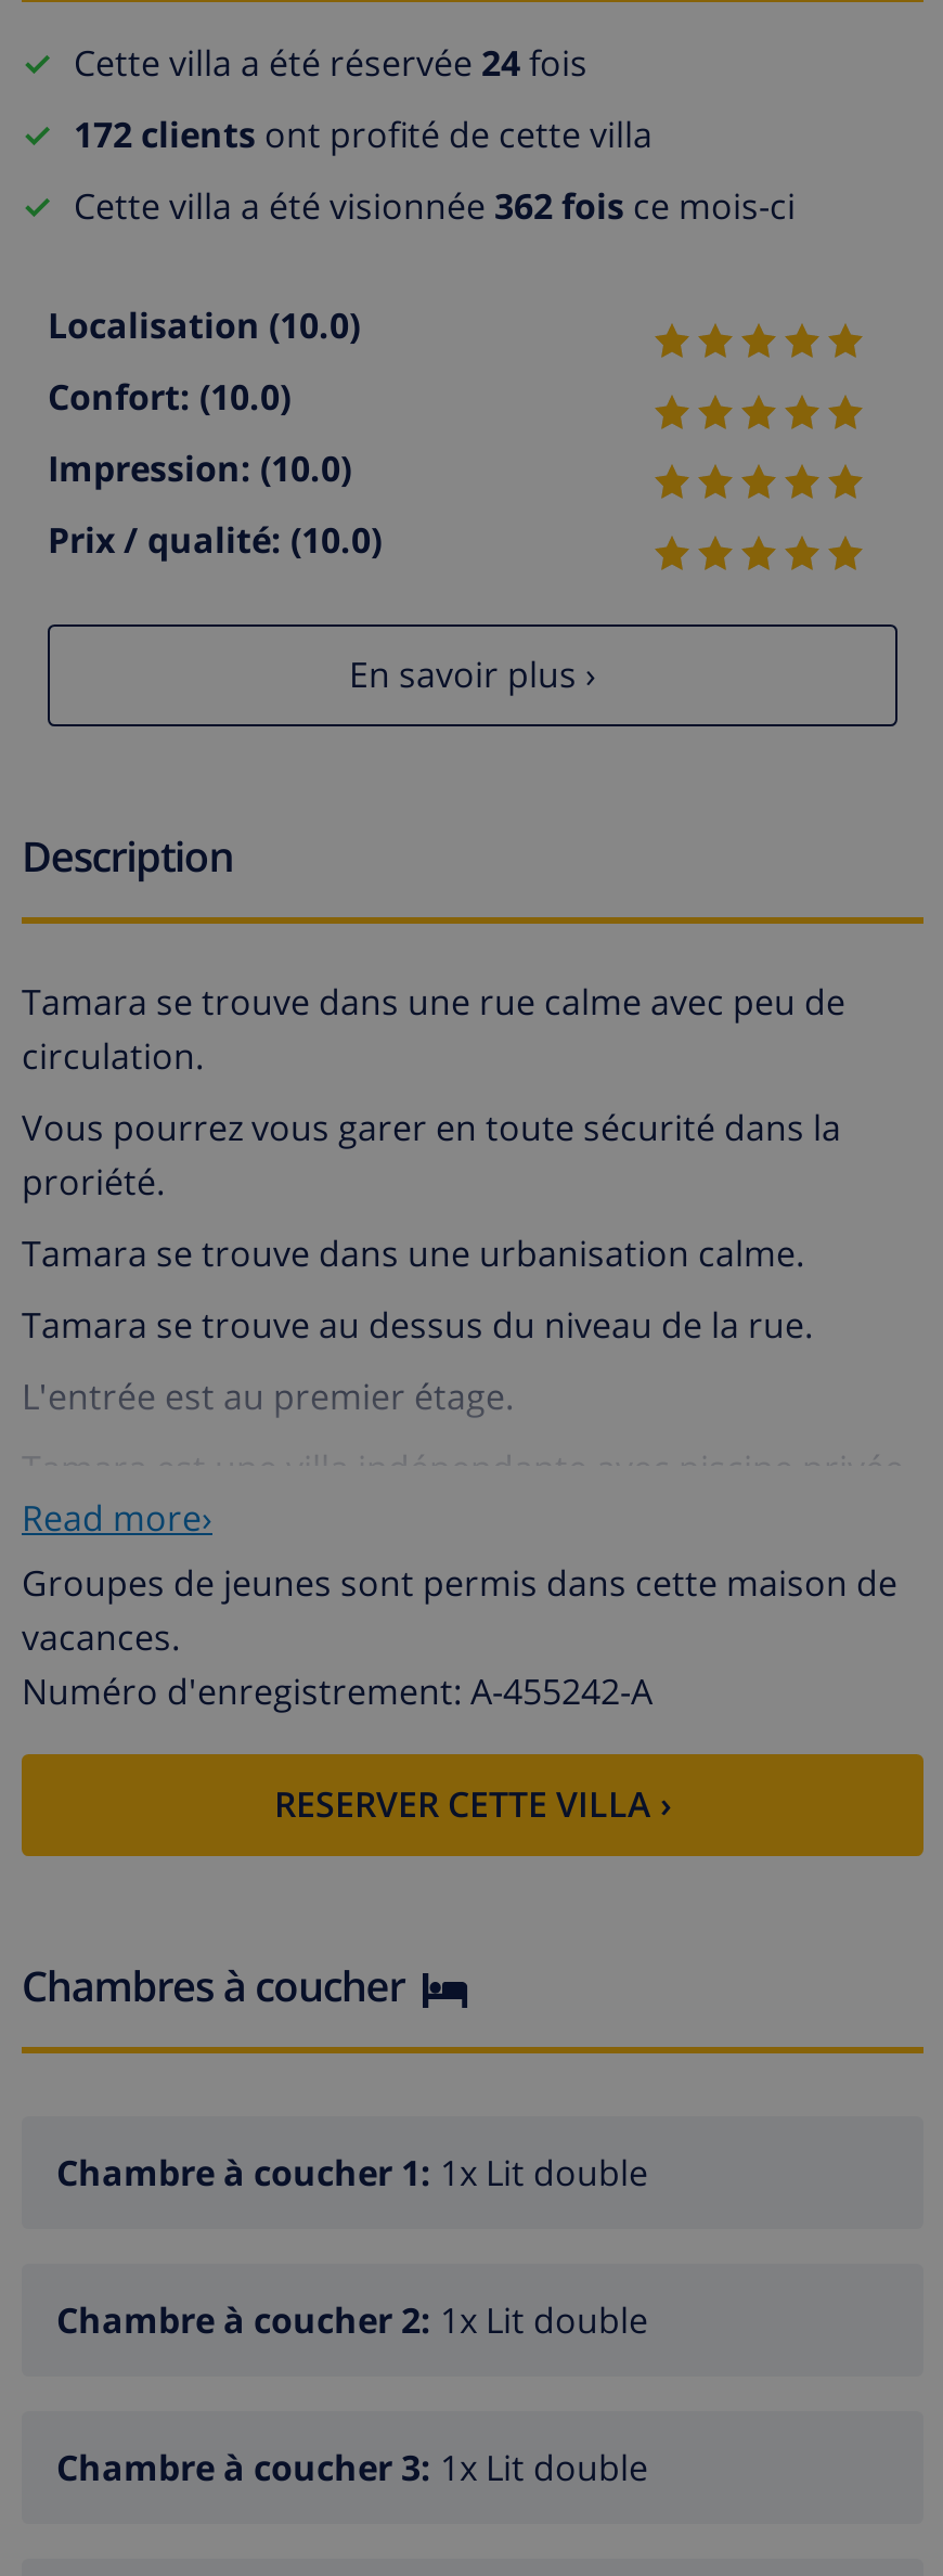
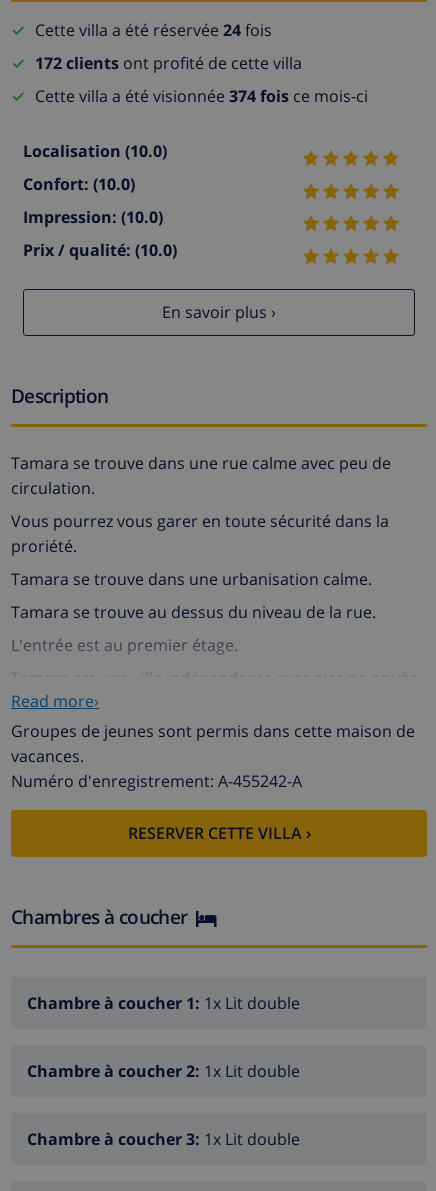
[74,183,796,231] Cette villa a été visionnée 362 fois ce mois-ci -> [35,85,368,107] Cette villa a été visionnée 374 fois ce mois-ci

